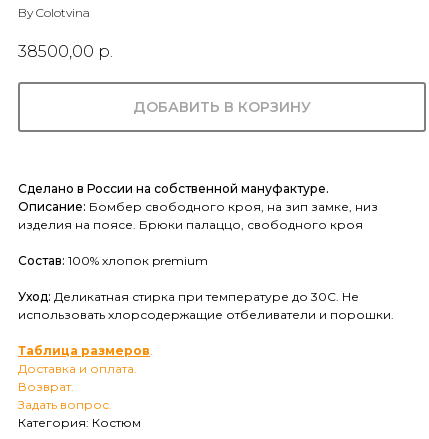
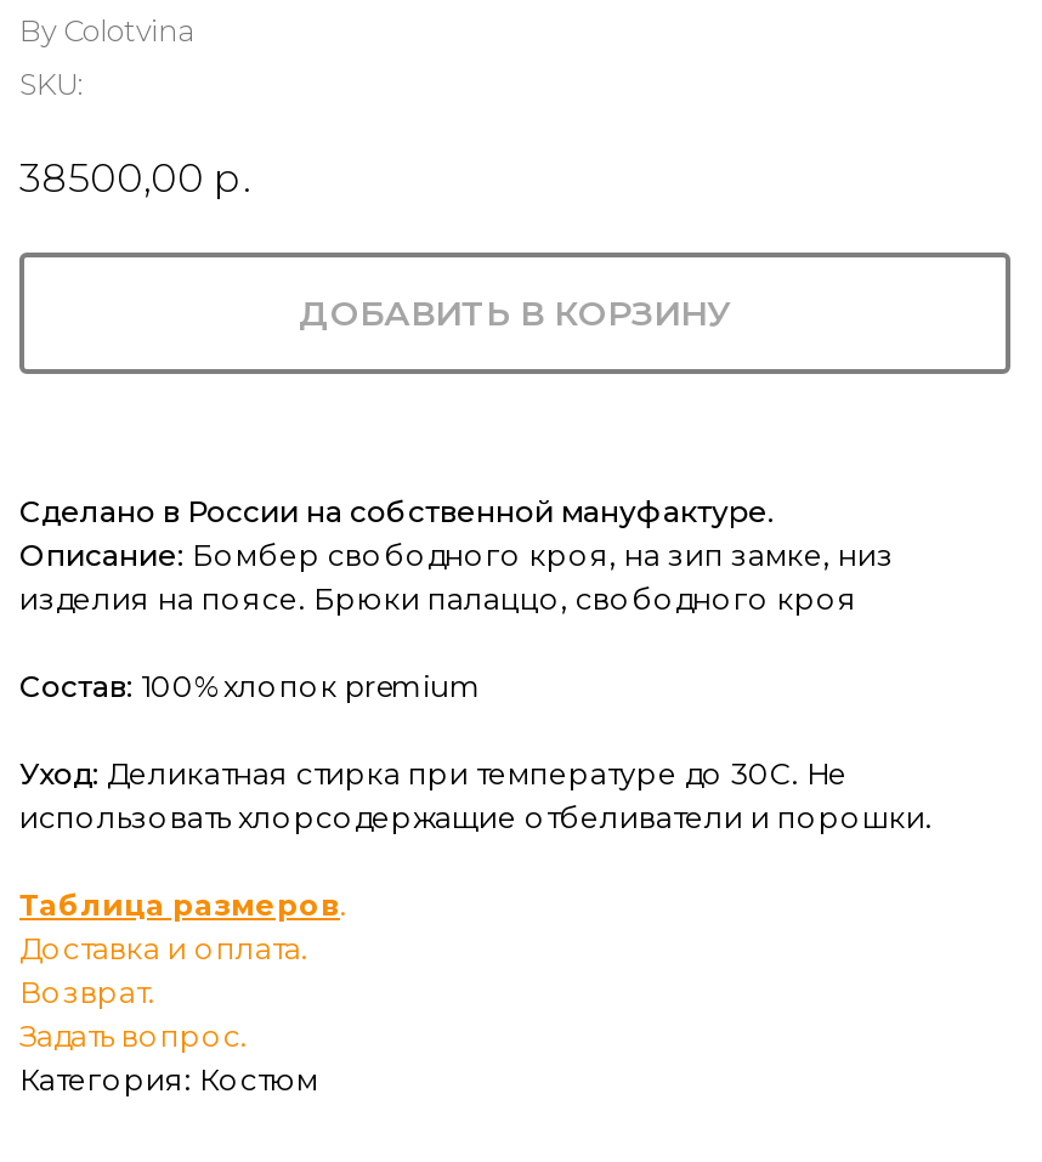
none -> [19,66,83,102] SKU:

